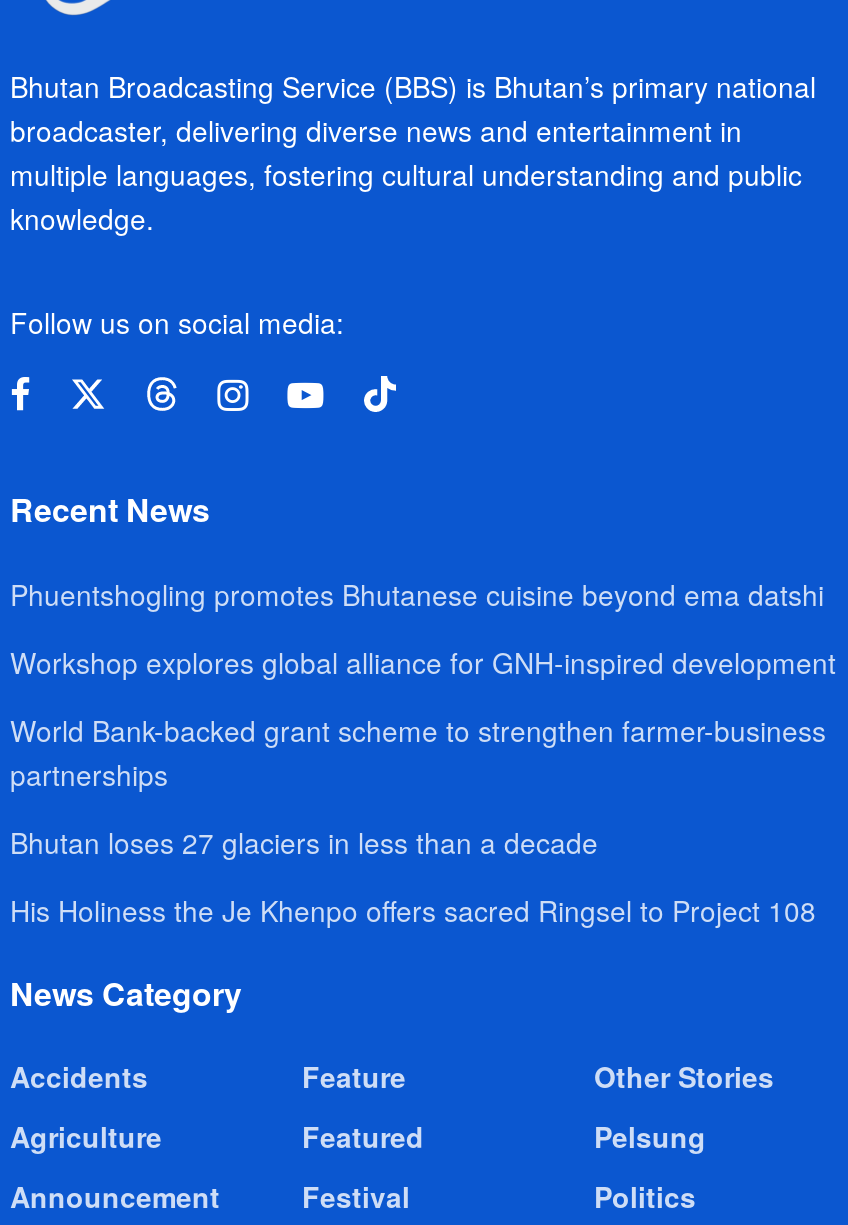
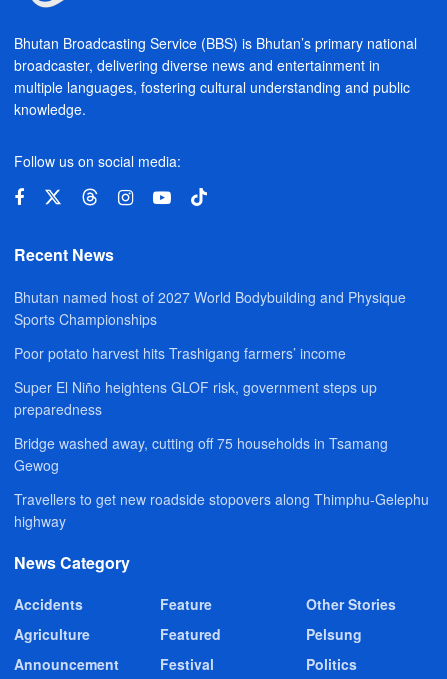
[10,573,824,613] Phuentshogling promotes Bhutanese cuisine beyond ema datshi -> [14,287,406,329] Bhutan named host of 2027 World Bodybuilding and Physique | Sports Championships
[10,641,836,681] Workshop explores global alliance for GNH-inspired development -> [14,343,346,363] Poor potato harvest hits Trashigang farmers’ income
[10,709,826,793] World Bank-backed grant scheme to strengthen farmer-business | partnerships -> [14,377,377,419] Super El Niño heightens GLOF risk, government steps up | preparedness
[10,821,598,861] Bhutan loses 27 glaciers in less than a decade -> [14,433,388,475] Bridge washed away, cutting off 75 households in Tsamang | Gewog
[10,889,816,929] His Holiness the Je Khenpo offers sacred Ringsel to Project 108 -> [14,489,429,531] Travellers to get new roadside stopovers along Thimphu-Gelephu | highway

